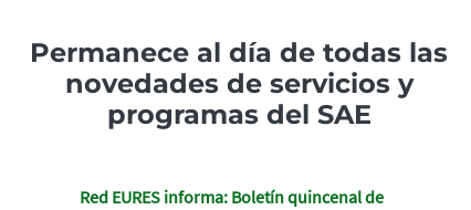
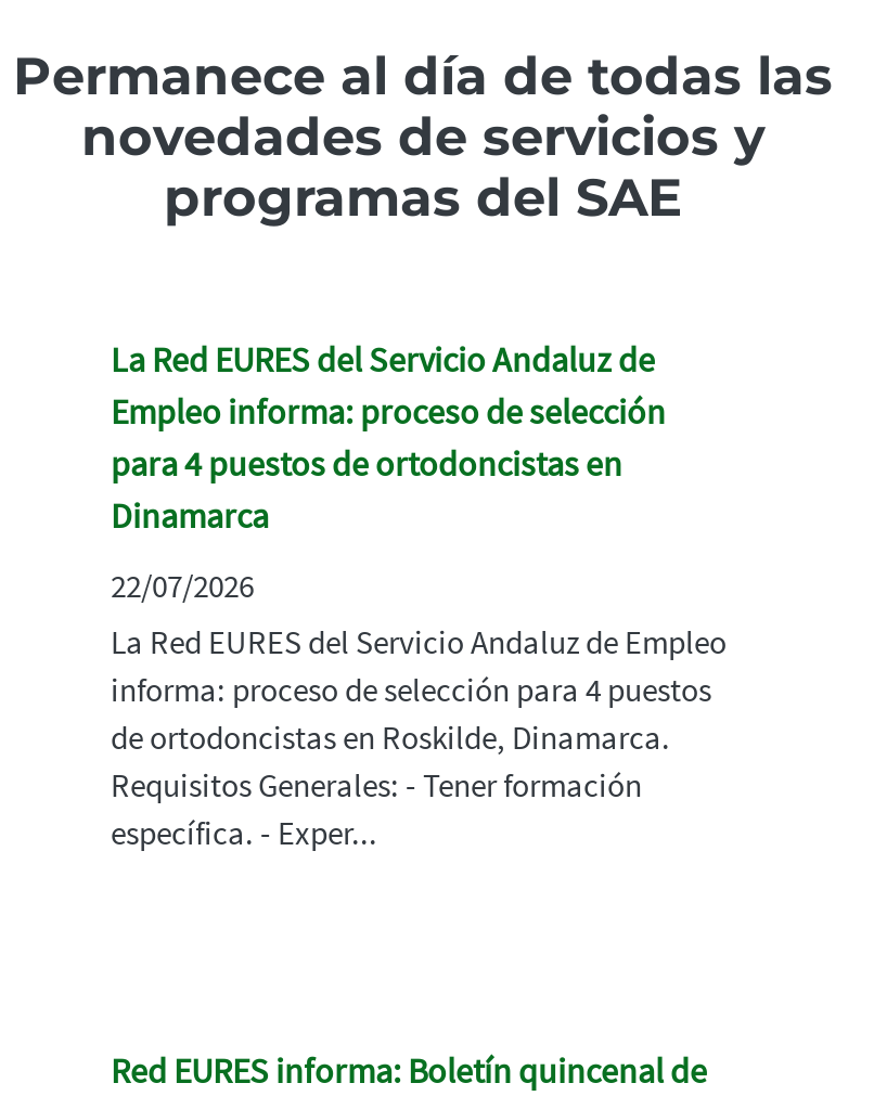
none -> [111,337,727,853] La Red EURES del Servicio Andaluz de | Empleo informa: proceso de selección | para 4 puestos de ortodoncistas en | Dinamarca | 22/07/2026 | La Red EURES del Servicio Andaluz de Empleo | informa: proceso de selección para 4 puestos | de ortodoncistas en Roskilde, Dinamarca. | Requisitos Generales: - Tener formación | específica. - Exper...

